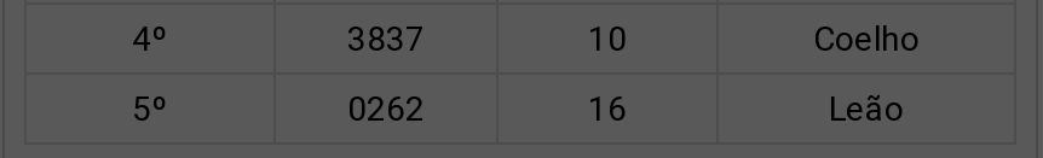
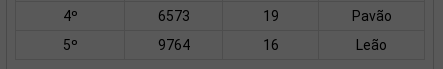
[347,19,920,58] 3837 | 10 | Coelho -> [157,8,391,24] 6573 | 19 | Pavão
[347,89,425,128] 0262 -> [157,37,189,53] 9764

